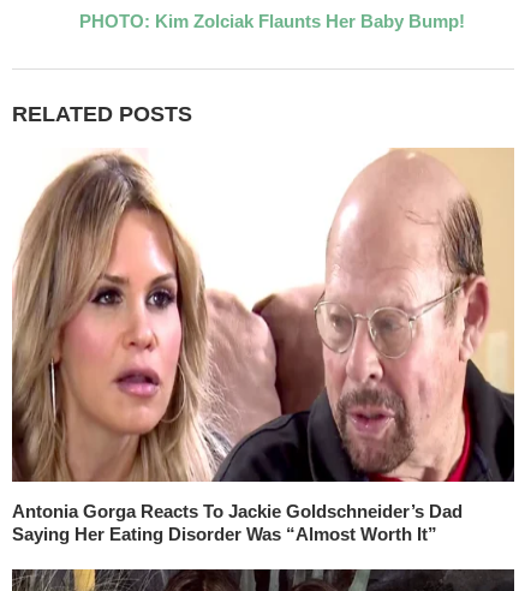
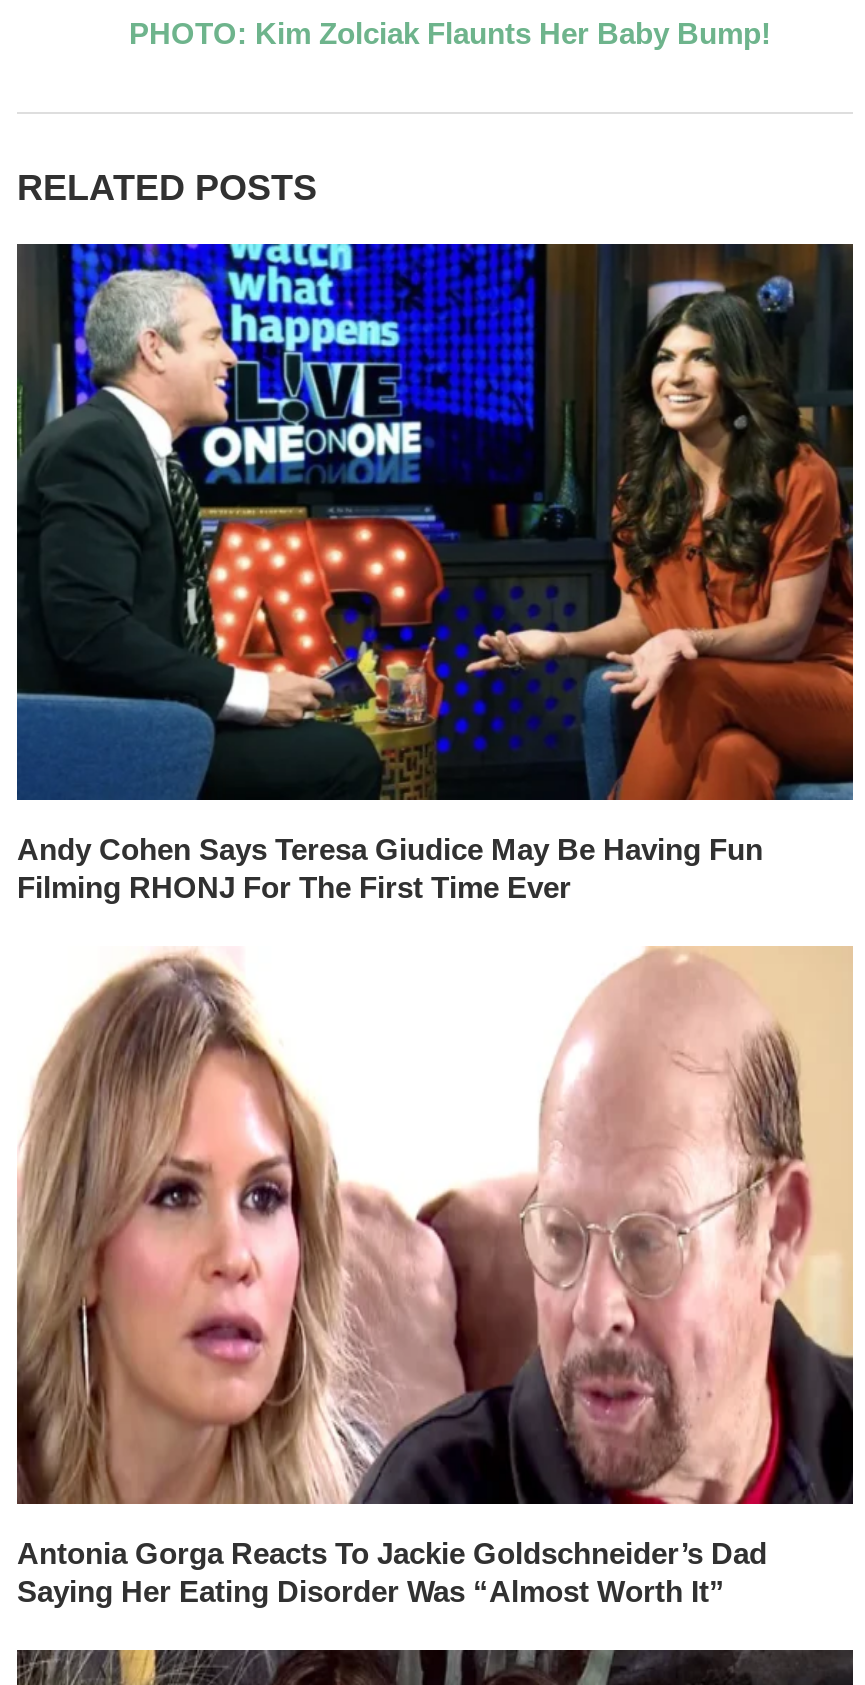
none -> [15,242,855,905] [image] | Andy Cohen Says Teresa Giudice May Be Having Fun | Filming RHONJ For The First Time Ever

